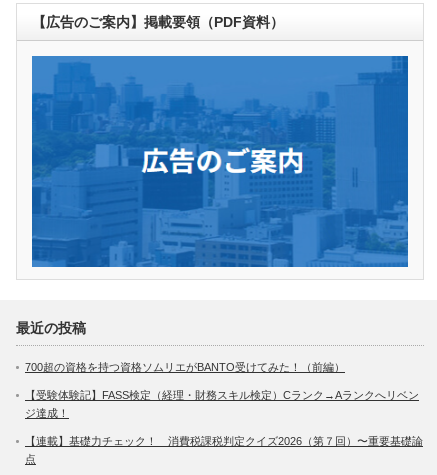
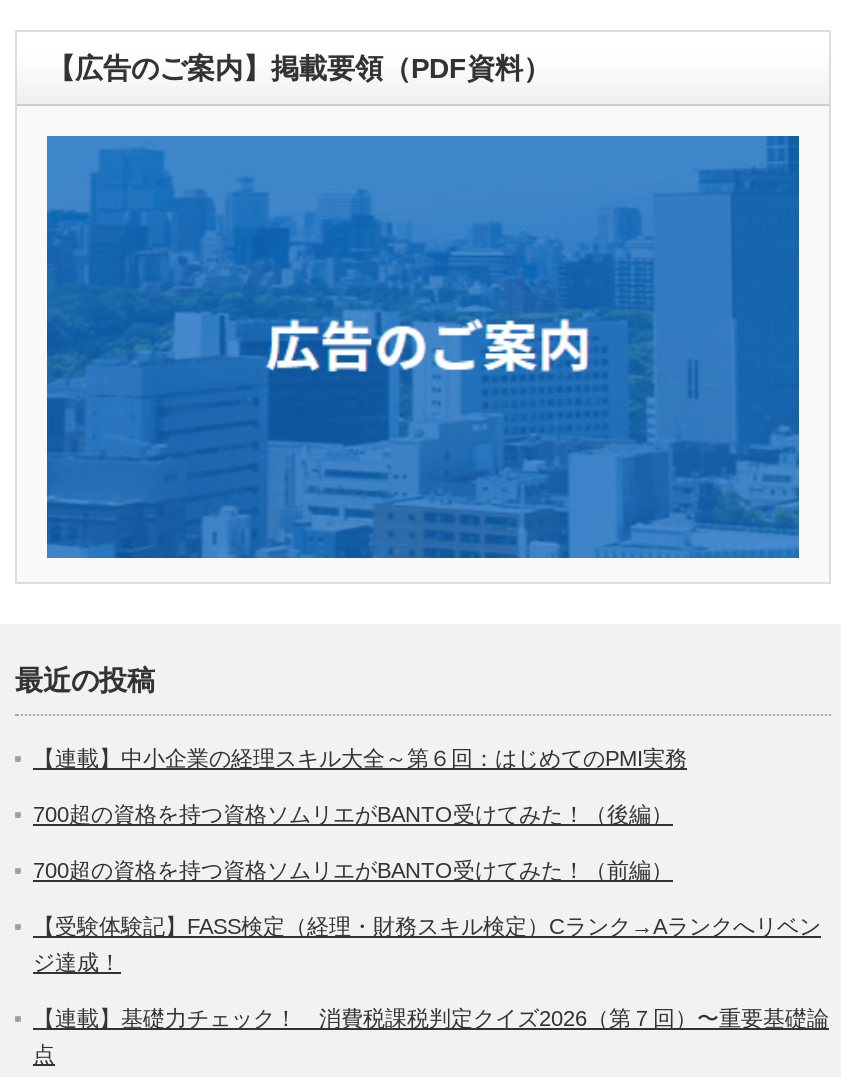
none -> [33,746,687,826] 【連載】中小企業の経理スキル大全～第６回：はじめてのPMI実務 | 700超の資格を持つ資格ソムリエがBANTO受けてみた！（後編）

